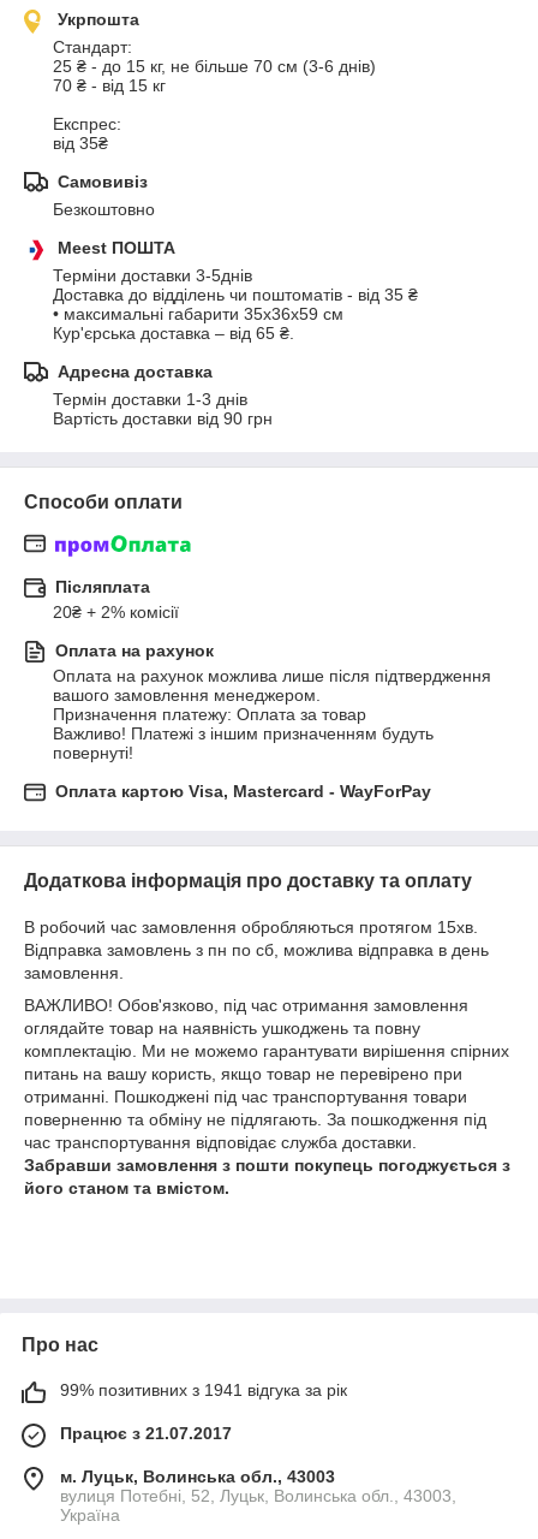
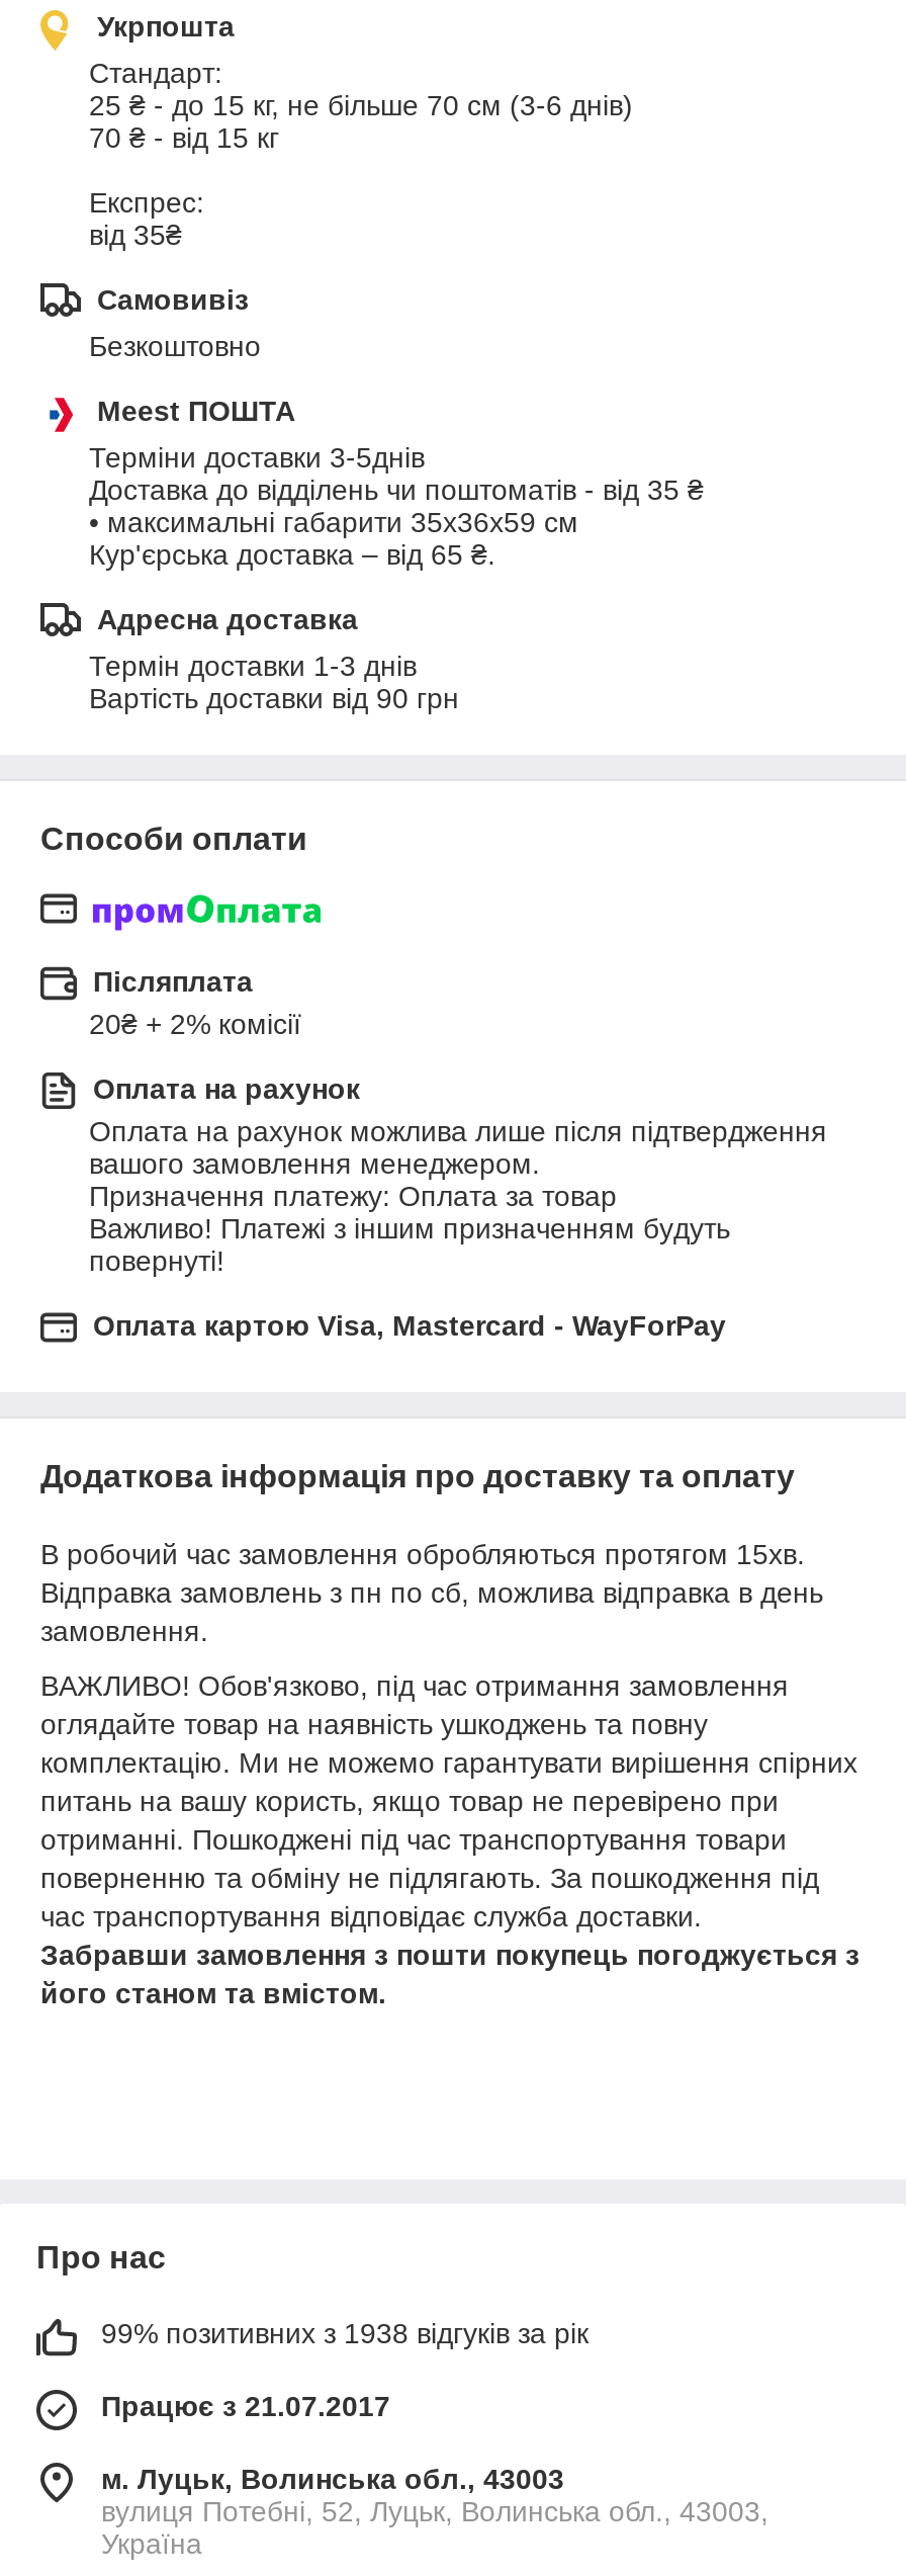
[60,1381,347,1400] 99% позитивних з 1941 відгука за рік -> [101,2318,588,2350] 99% позитивних з 1938 відгуків за рік

